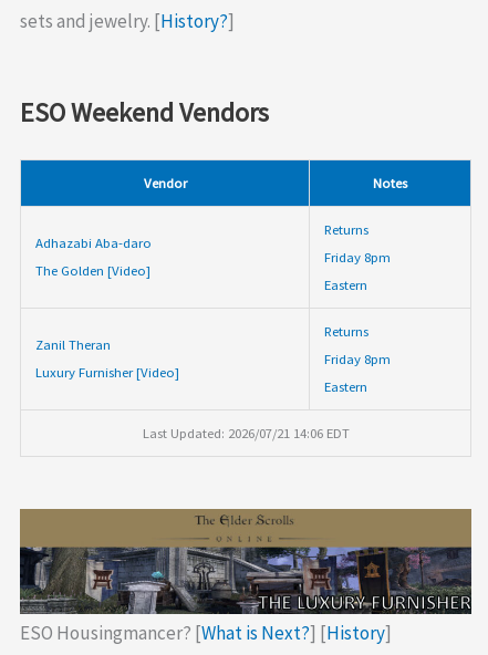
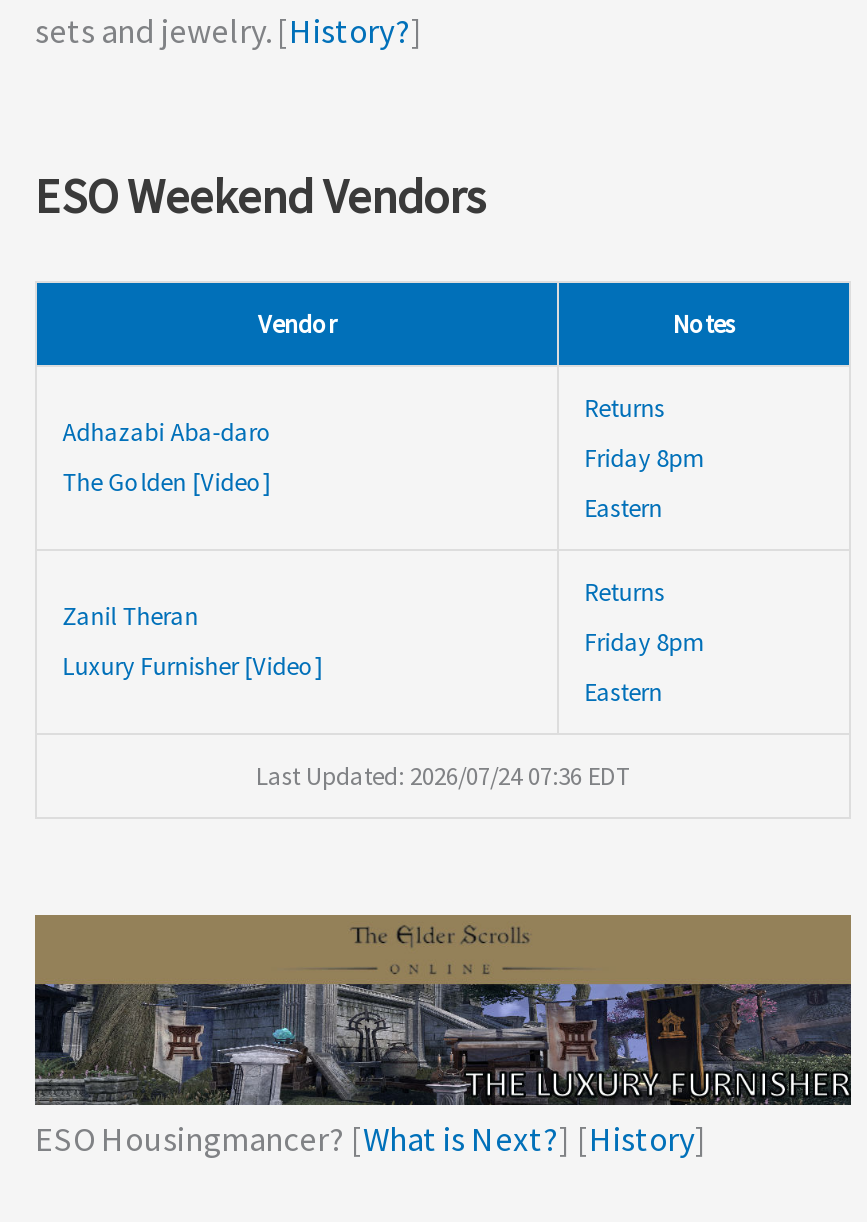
[142,423,349,441] Last Updated: 2026/07/21 14:06 EDT -> [256,759,630,791] Last Updated: 2026/07/24 07:36 EDT

